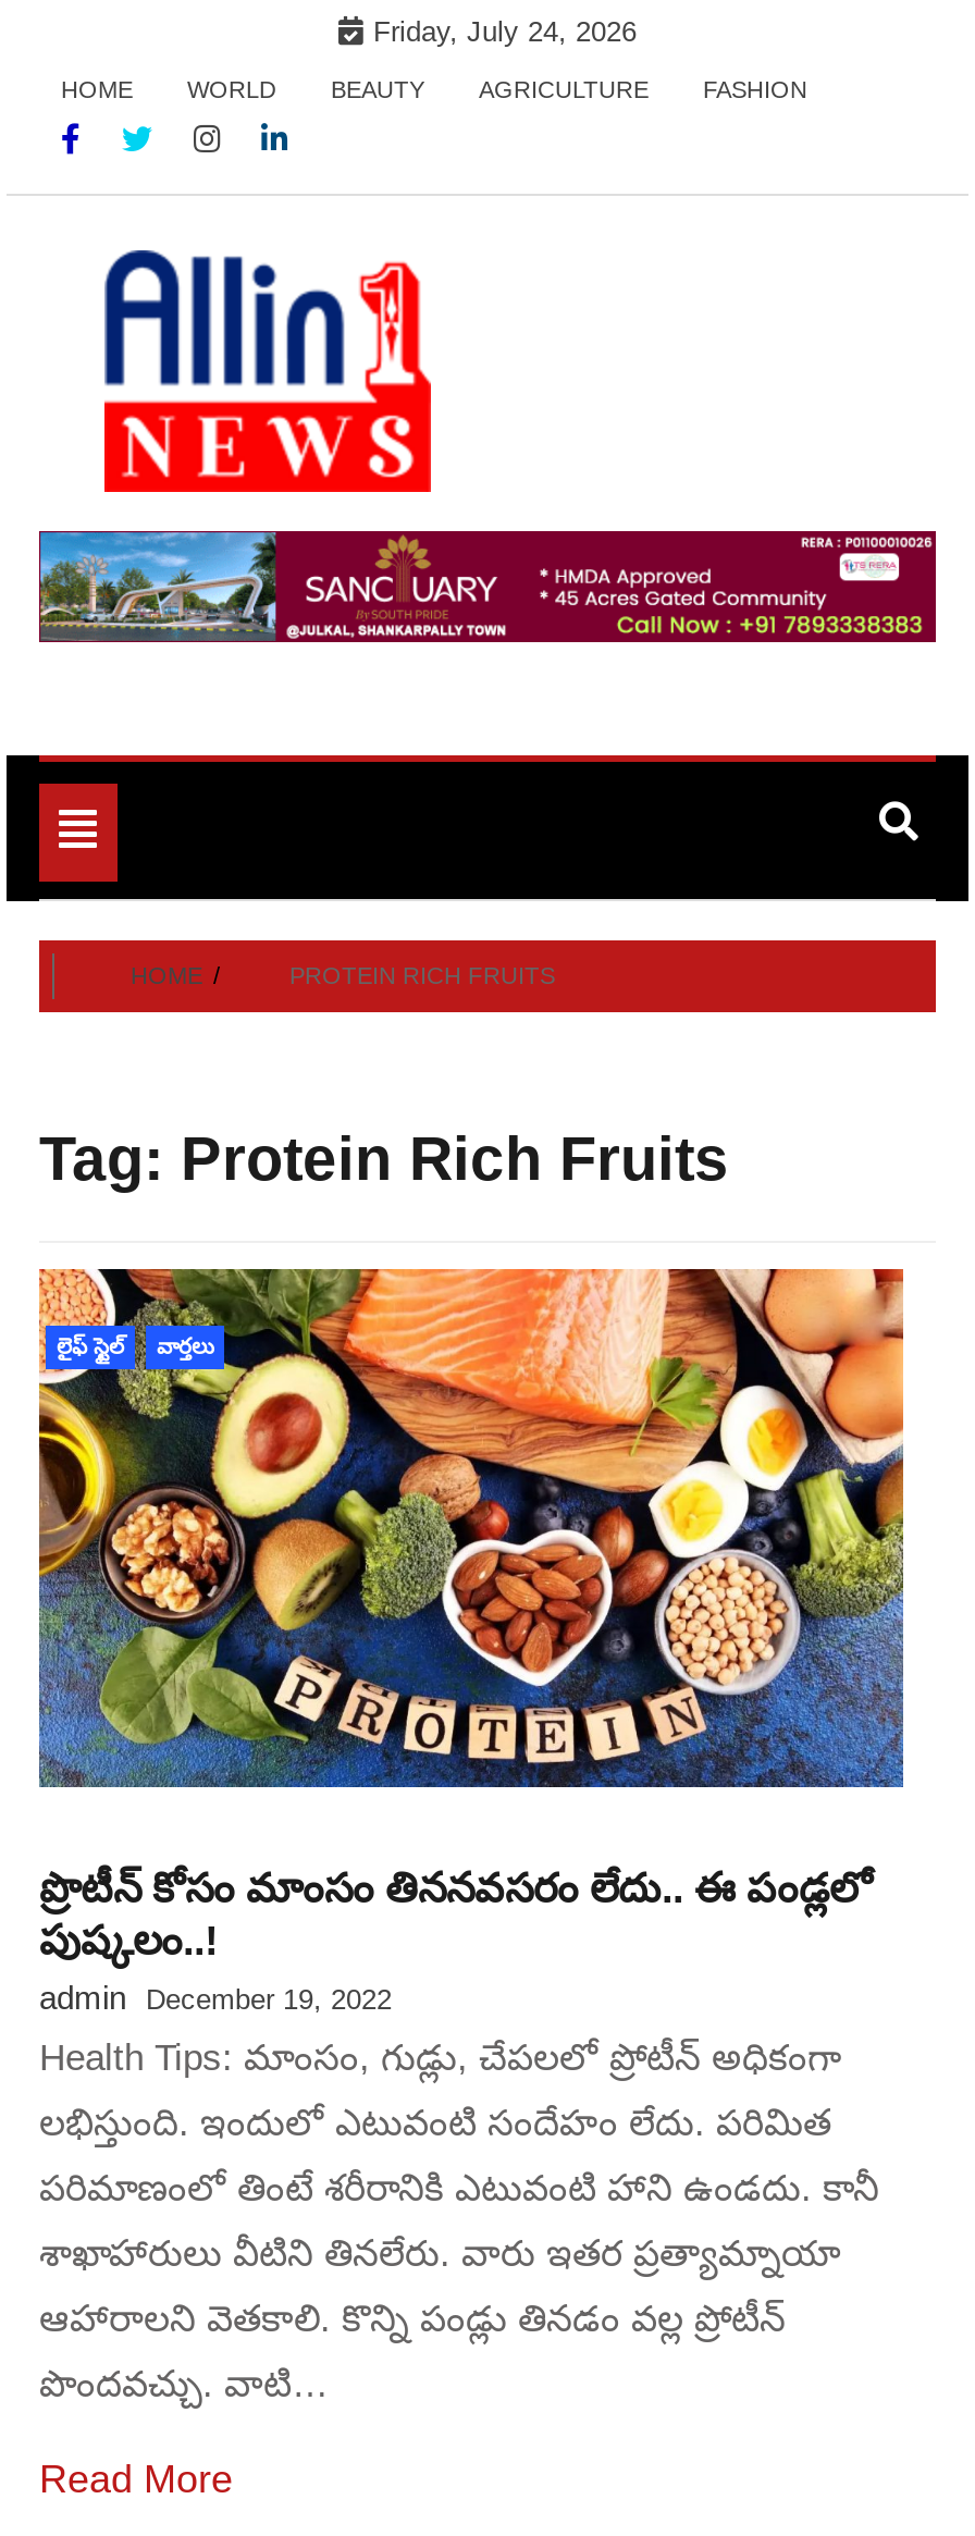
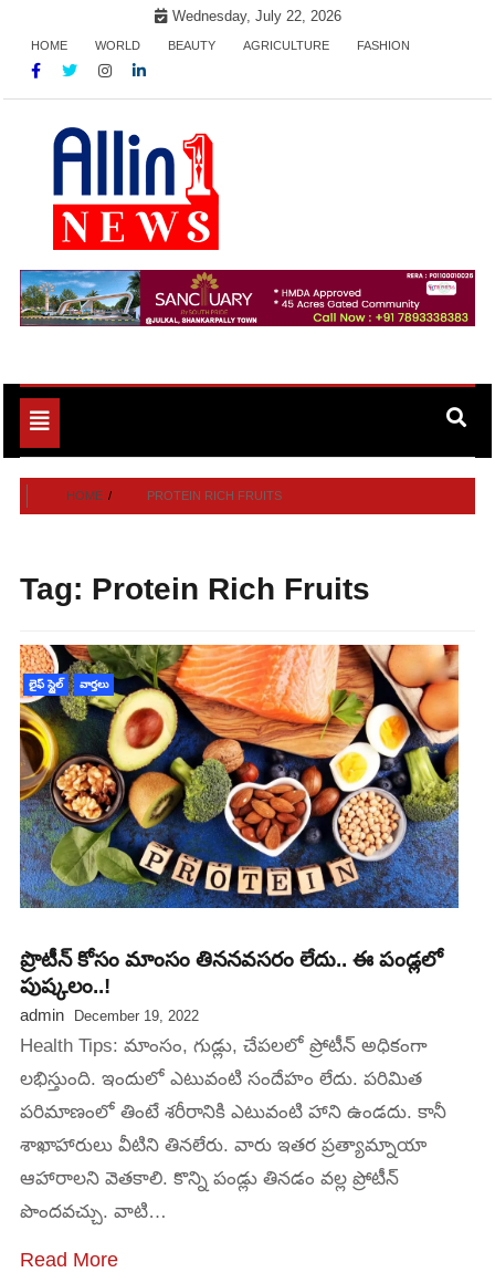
[373,15,637,48] Friday, July 24, 2026 -> [172,8,341,24] Wednesday, July 22, 2026

